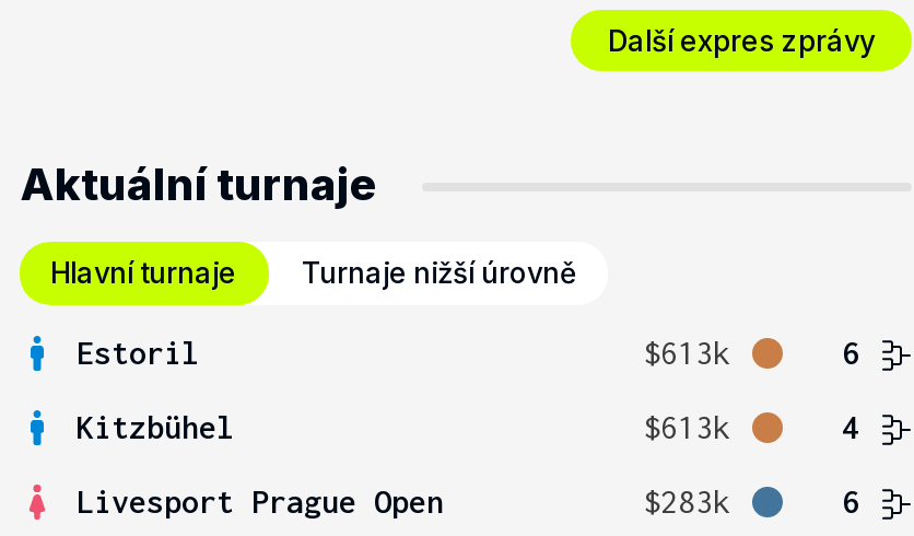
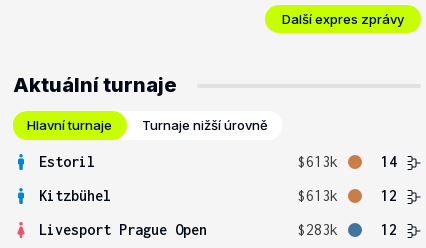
[842,334,859,371] 6 -> [381,153,397,170] 14
[842,408,859,445] 4 -> [381,187,397,204] 12
[842,482,859,520] 6 -> [381,221,397,238] 12

